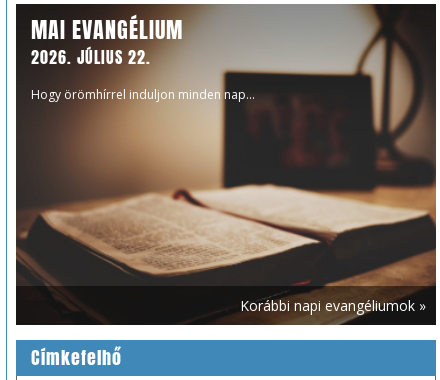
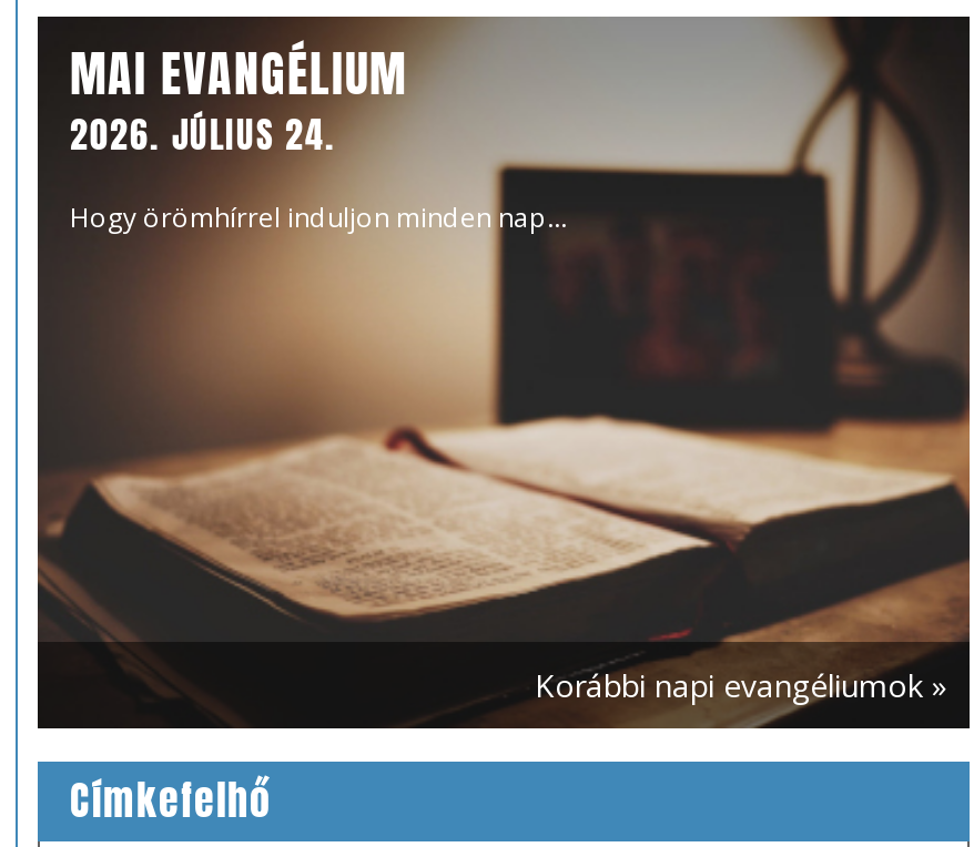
[30,46,150,69] 2026. JÚLIUS 22. -> [70,110,336,161] 2026. JÚLIUS 24.

